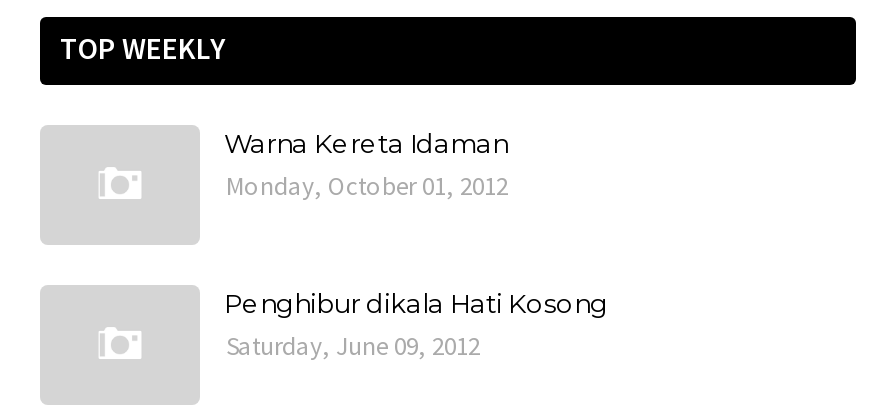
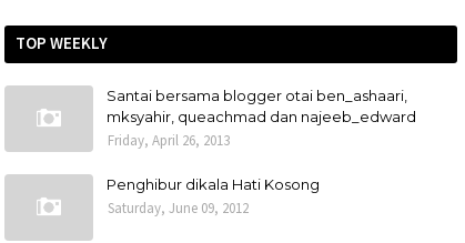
[224,127,508,203] Warna Kereta Idaman | Monday, October 01, 2012 -> [107,87,416,150] Santai bersama blogger otai ben_ashaari, | mksyahir, queachmad dan najeeb_edward | Friday, April 26, 2013

